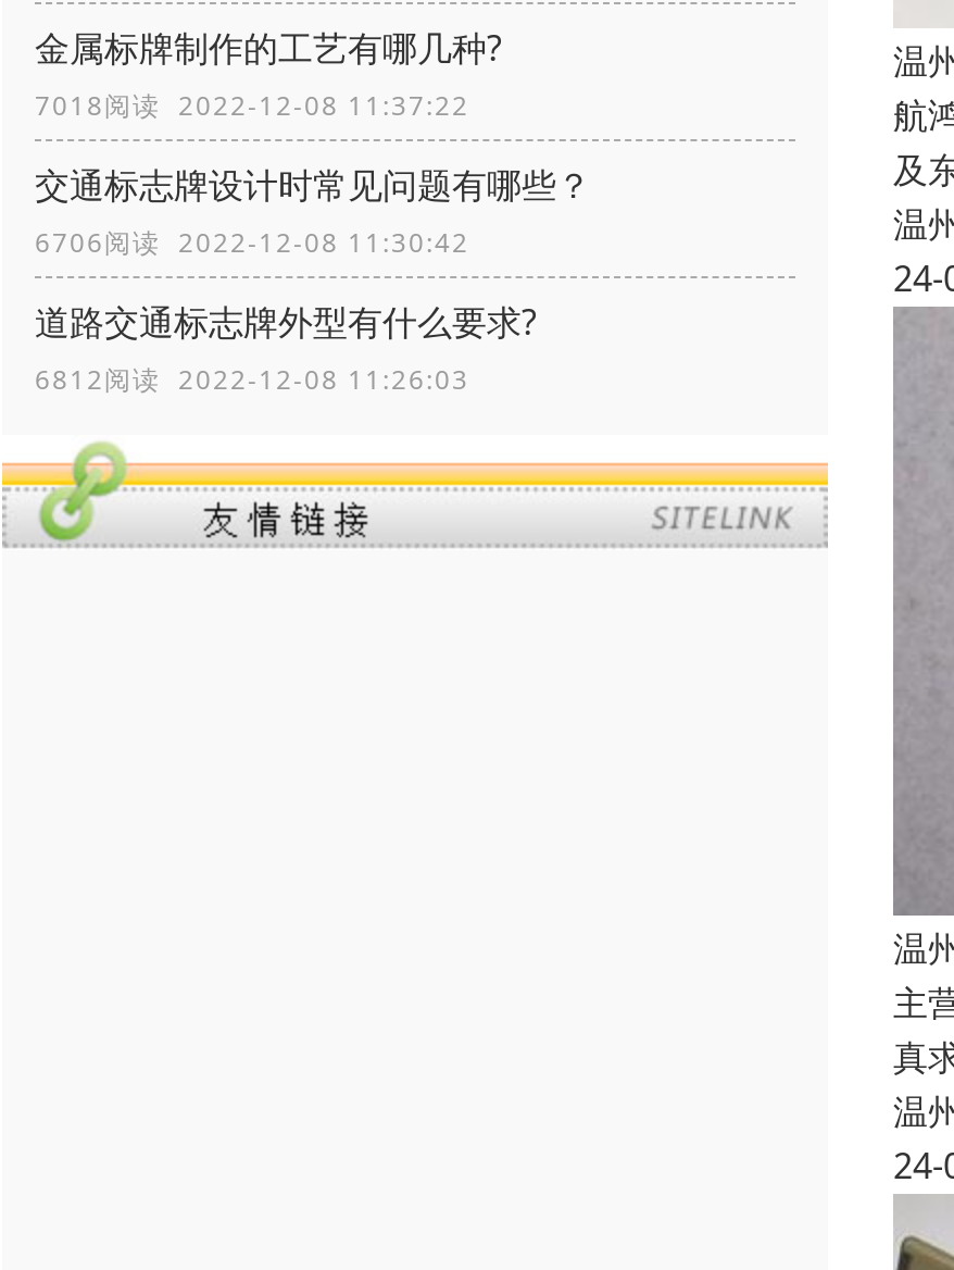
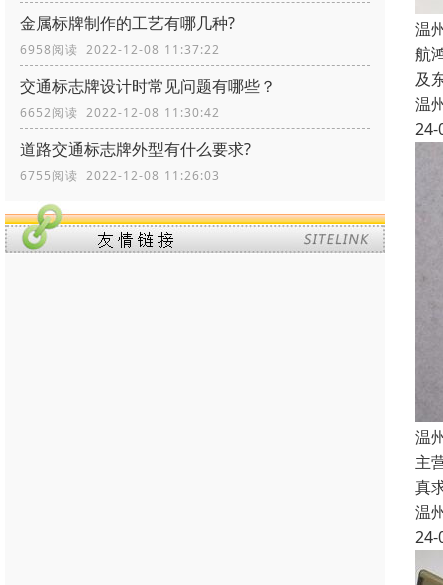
[35,86,469,123] 7018阅读 2022-12-08 11:37:22 -> [20,40,220,57] 6958阅读 2022-12-08 11:37:22
[35,223,469,260] 6706阅读 2022-12-08 11:30:42 -> [20,103,220,120] 6652阅读 2022-12-08 11:30:42
[35,360,469,397] 6812阅读 2022-12-08 11:26:03 -> [20,166,220,183] 6755阅读 2022-12-08 11:26:03

